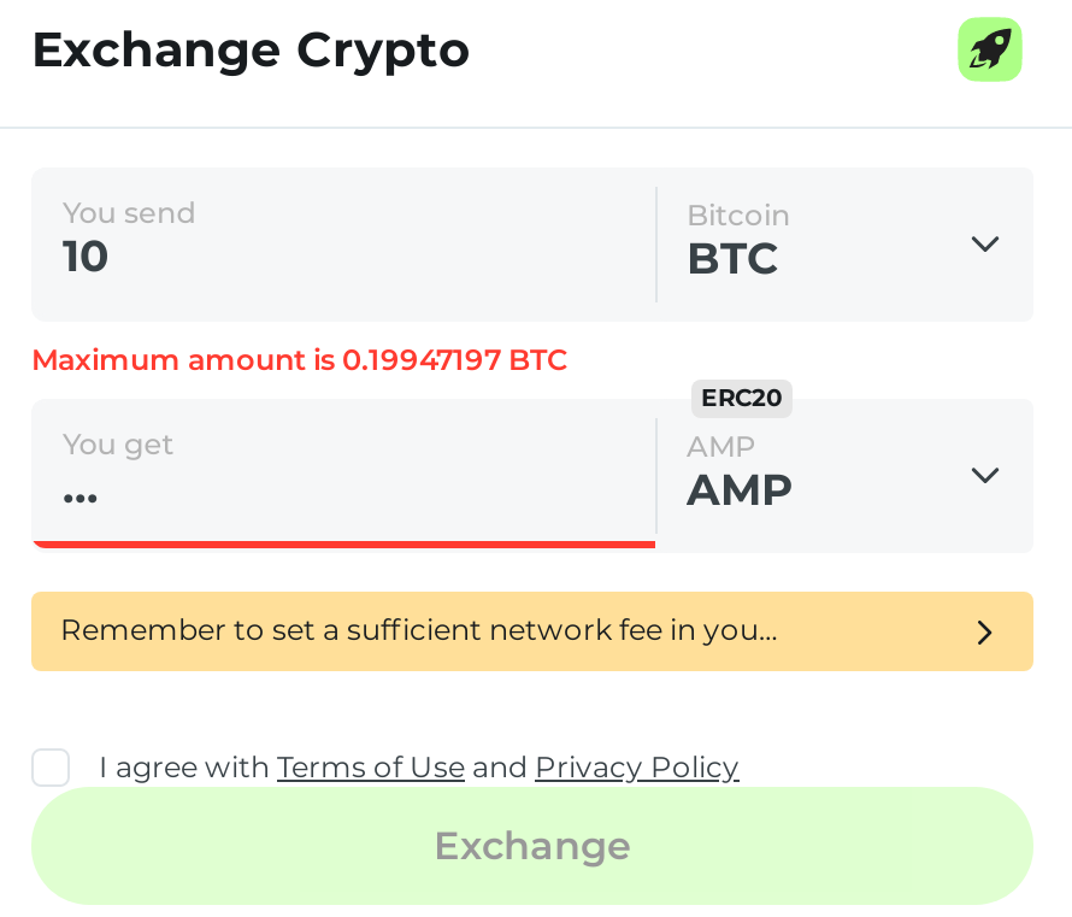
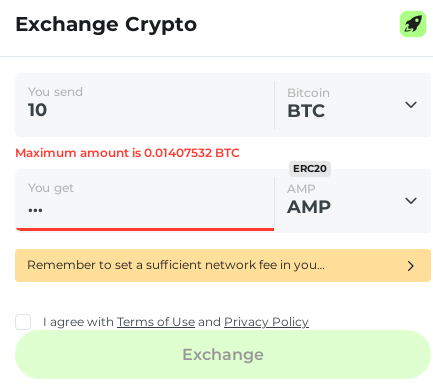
[31,341,569,377] Maximum amount is 0.19947197 BTC -> [15,145,240,160] Maximum amount is 0.01407532 BTC

